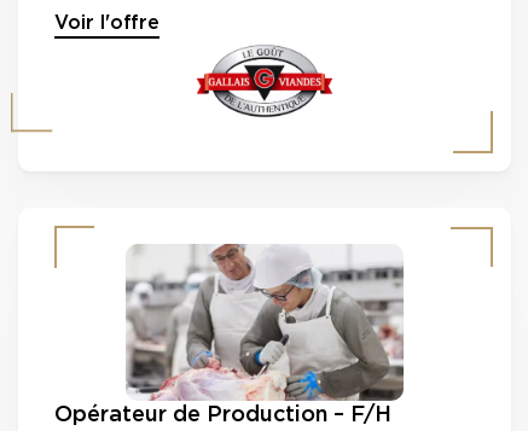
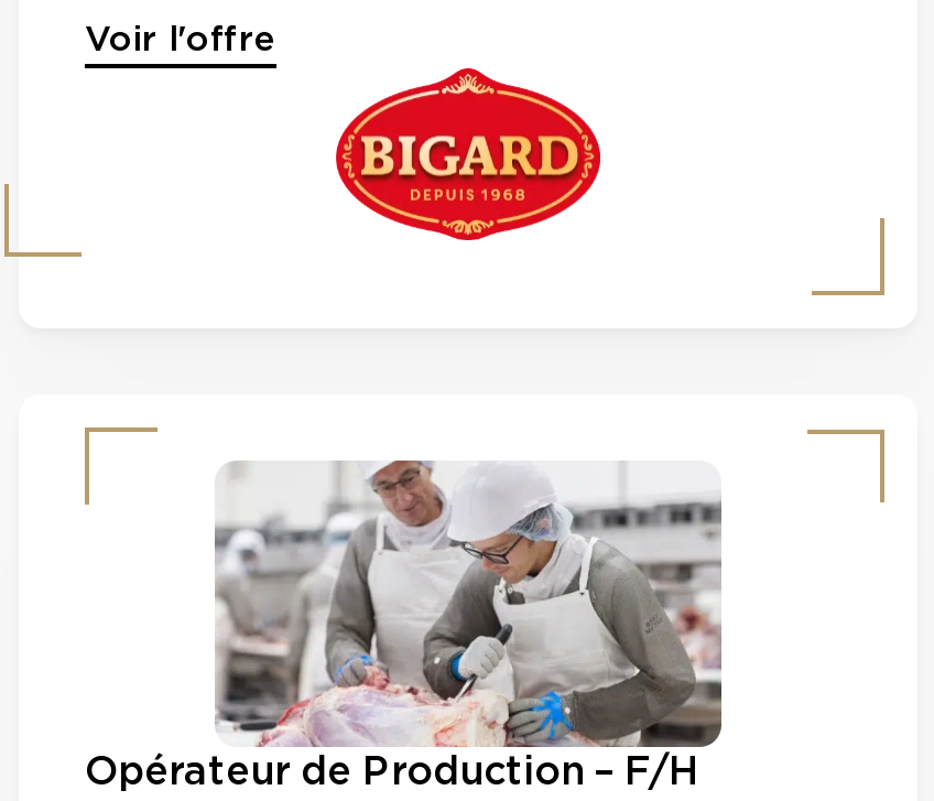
[192,39,337,123] [image] -> [334,66,602,242] [image]

